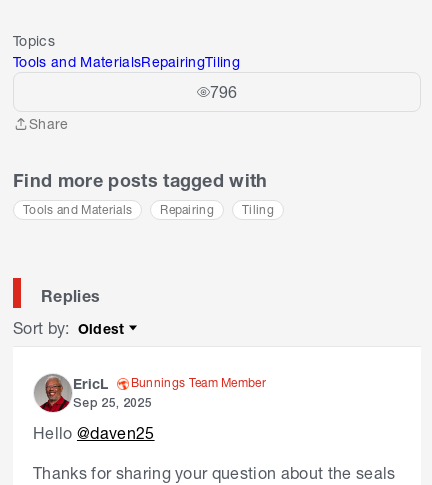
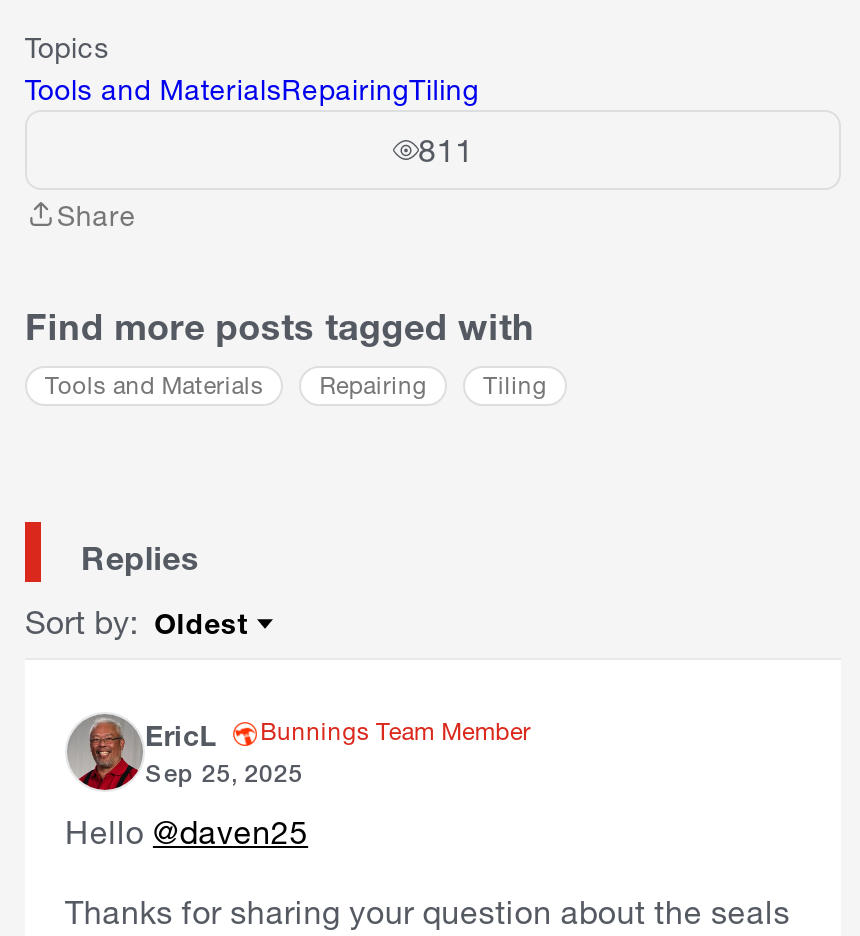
[209,82,237,101] 796 -> [418,130,474,168] 811

